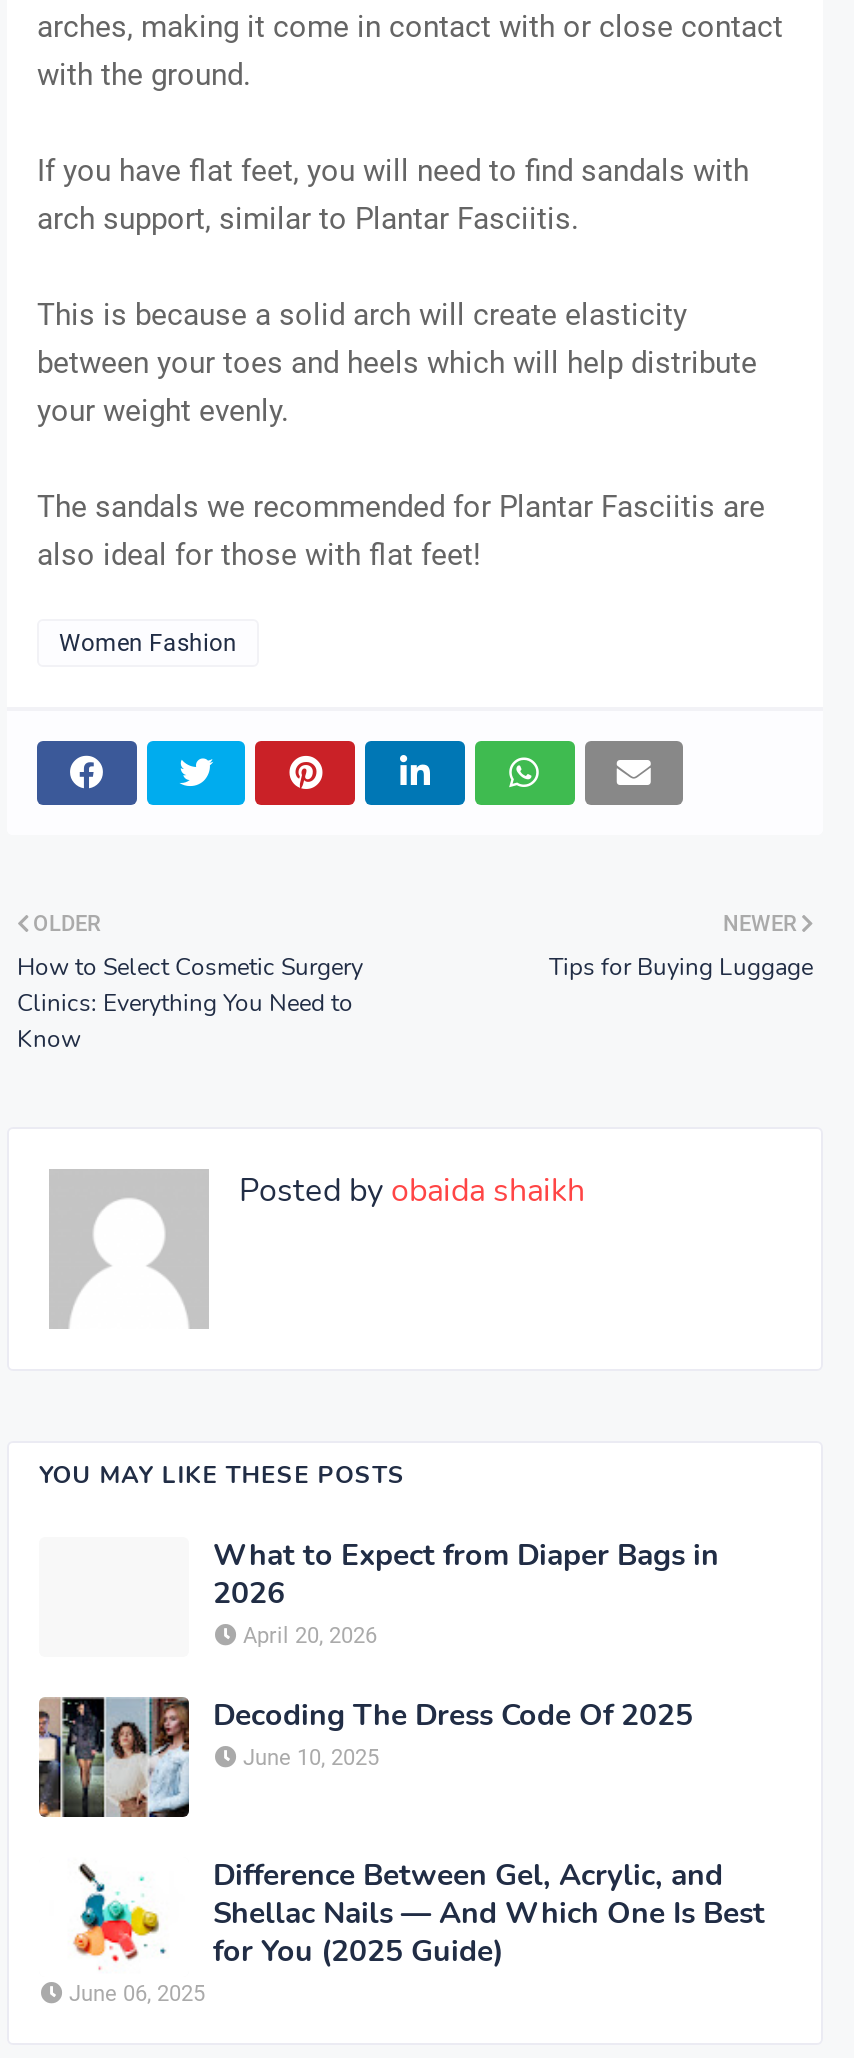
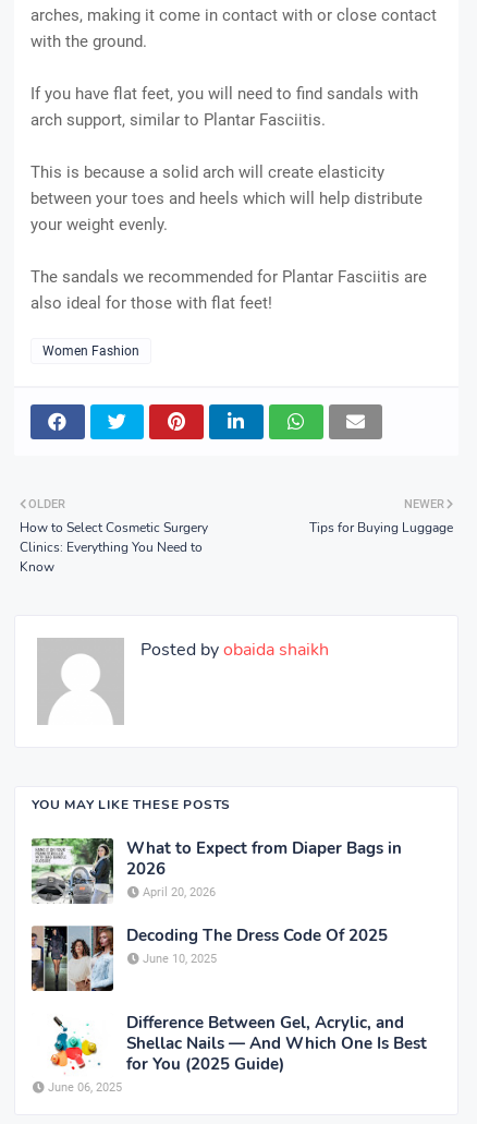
none -> [30,837,114,905] [image]

